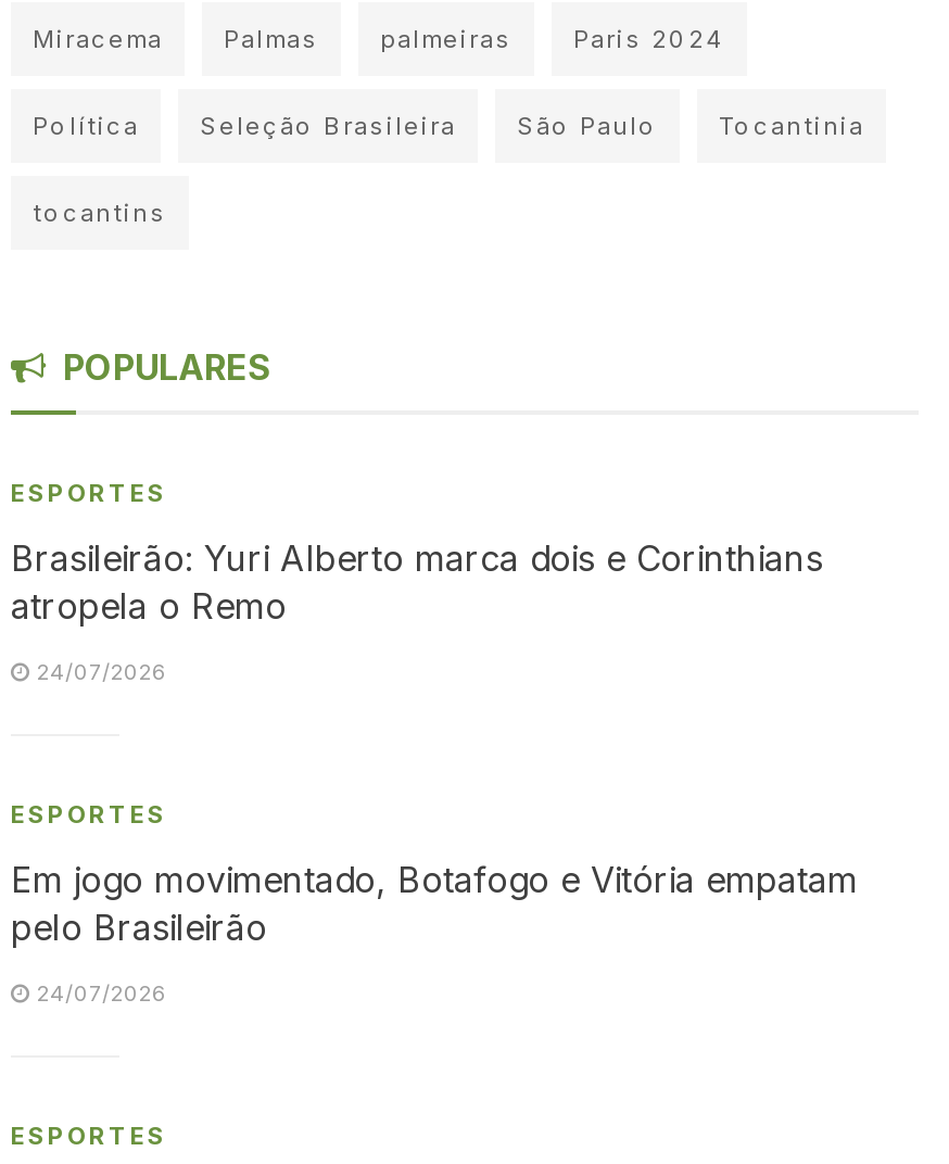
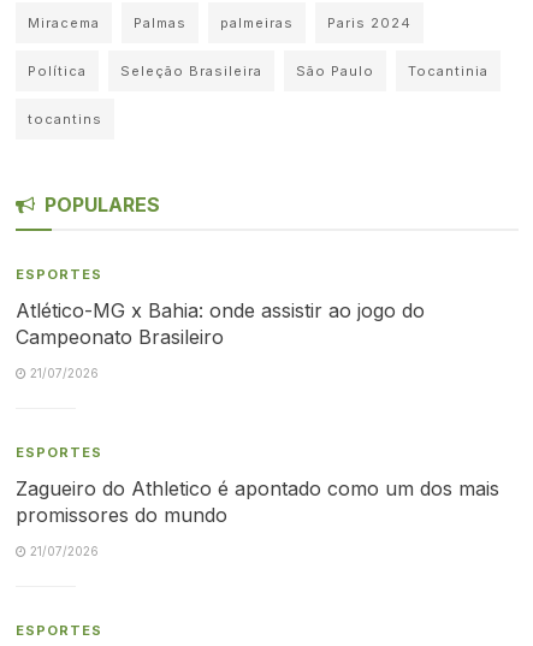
[11,536,823,627] Brasileirão: Yuri Alberto marca dois e Corinthians | atropela o Remo -> [16,298,425,349] Atlético-MG x Bahia: onde assistir ao jogo do | Campeonato Brasileiro
[30,658,167,684] 24/07/2026 -> [26,365,99,380] 21/07/2026
[11,857,858,949] Em jogo movimentado, Botafogo e Vitória empatam | pelo Brasileirão -> [16,476,499,527] Zagueiro do Athletico é apontado como um dos mais | promissores do mundo
[30,979,167,1005] 24/07/2026 -> [26,544,99,558] 21/07/2026

